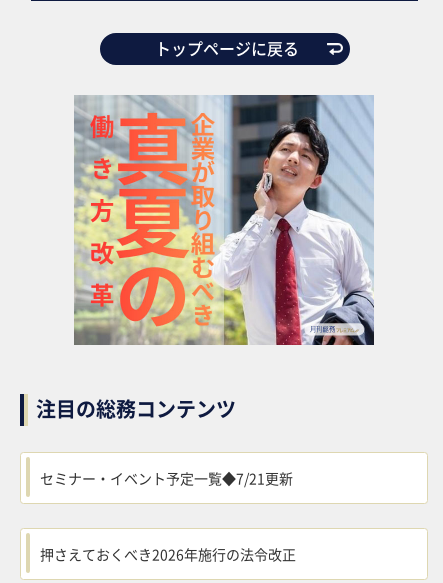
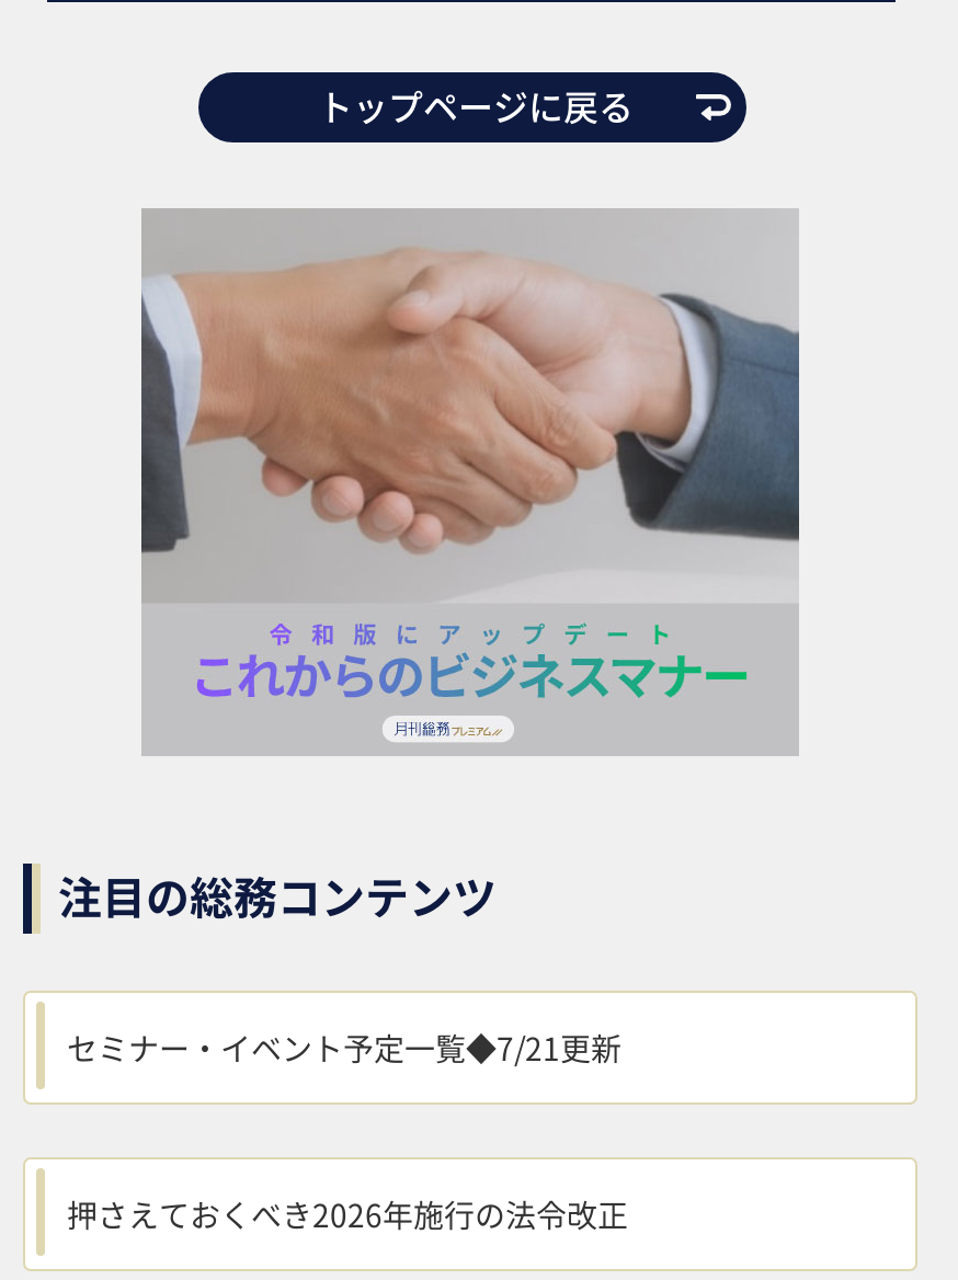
[74,94,375,346] [image] -> [139,208,801,756] [image]

